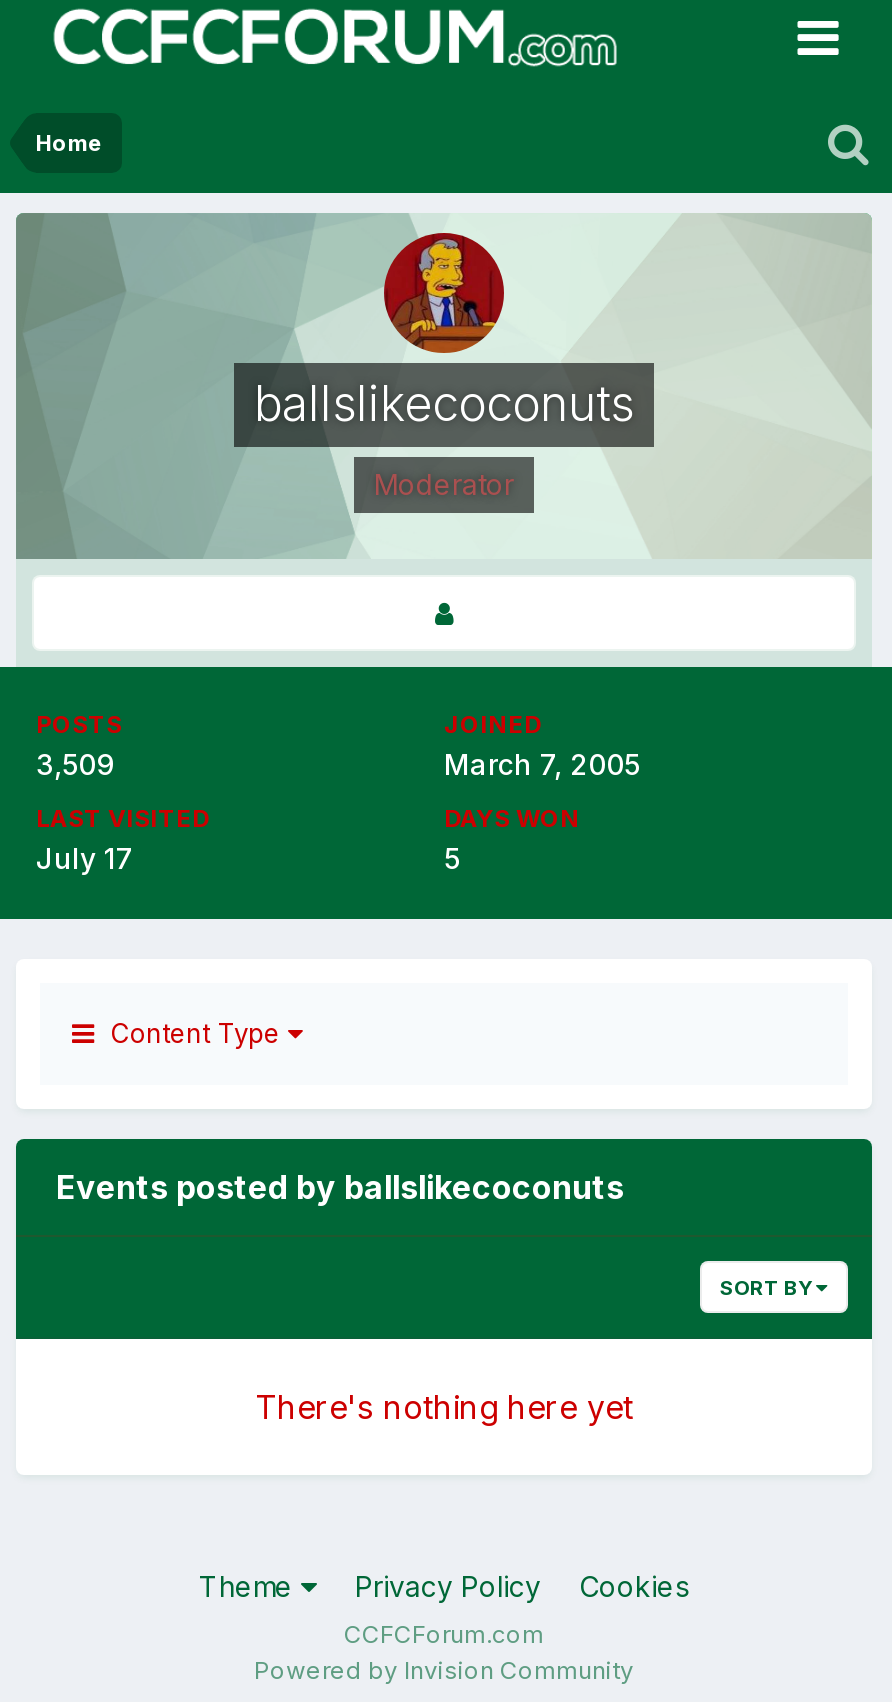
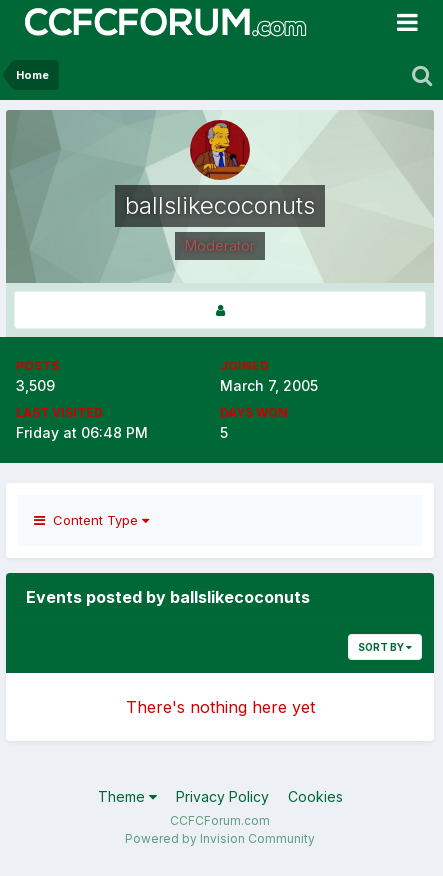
[36,841,134,875] July 17 -> [16,424,148,441] Friday at 06:48 PM

